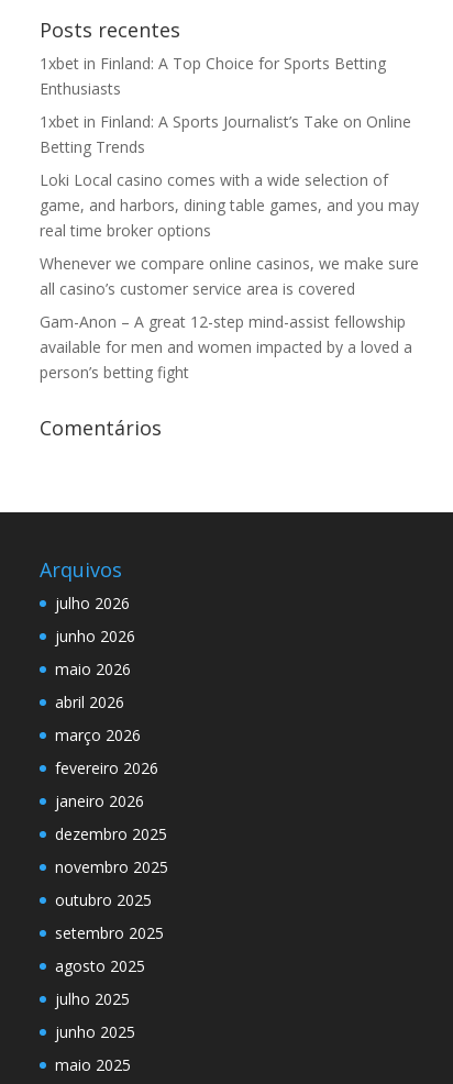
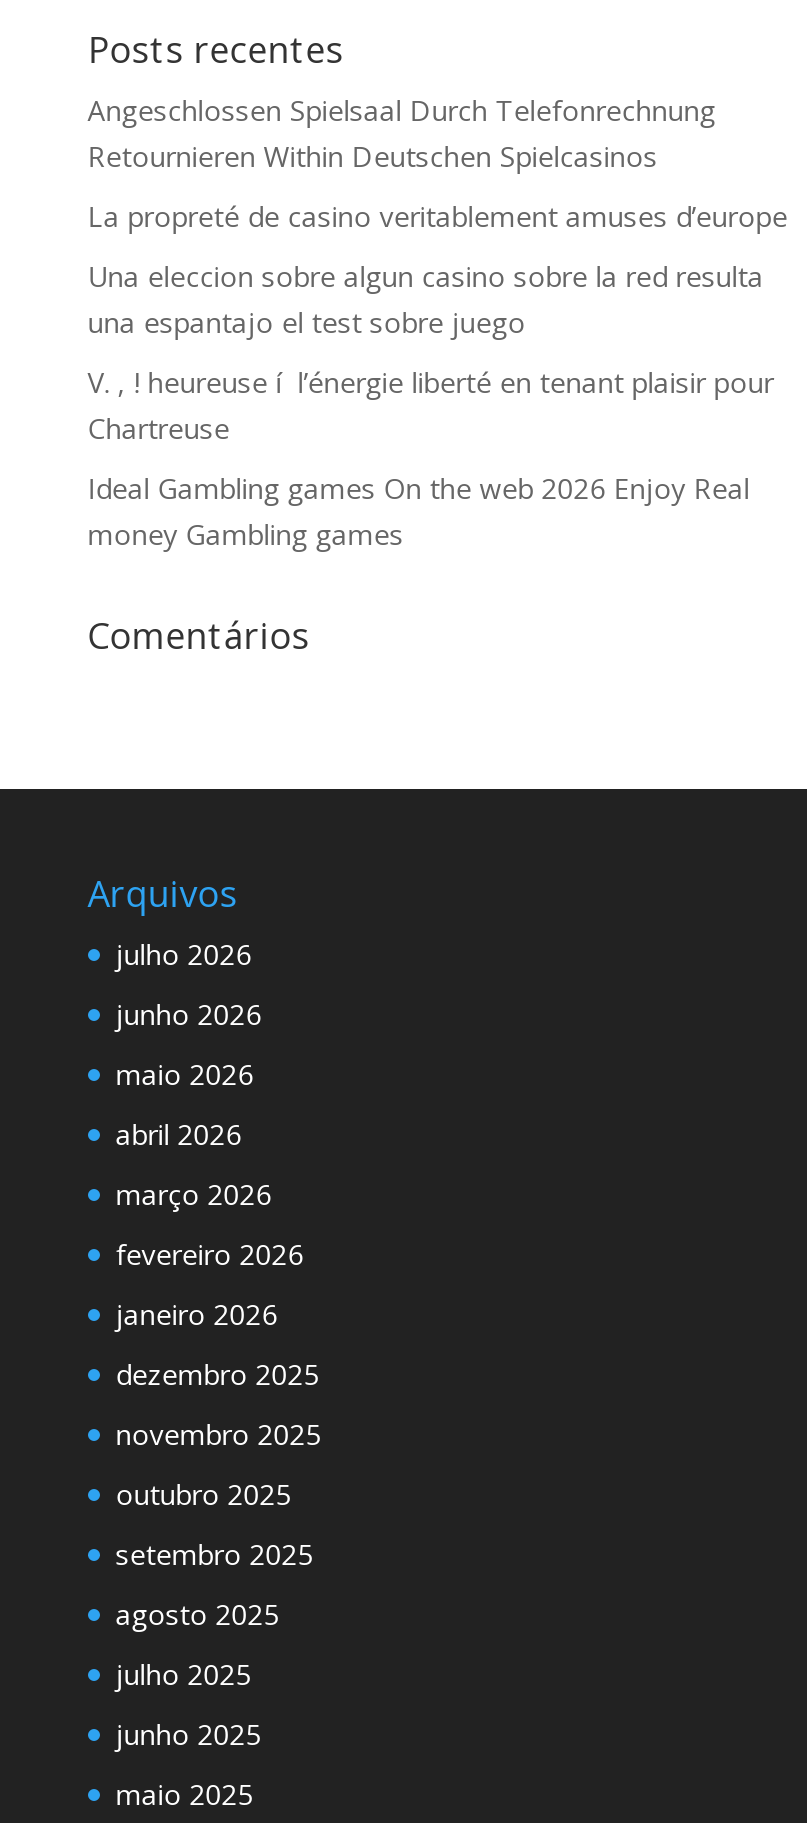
[39,53,386,99] 1xbet in Finland: A Top Choice for Sports Betting | Enthusiasts -> [88,91,716,175] Angeschlossen Spielsaal Durch Telefonrechnung | Retournieren Within Deutschen Spielcasinos
[39,111,411,157] 1xbet in Finland: A Sports Journalist’s Take on Online | Betting Trends -> [88,197,788,235] La propreté de casino veritablement amuses d’europe
[39,169,419,241] Loki Local casino comes with a wide selection of | game, and harbors, dining table games, and you may | real time broker options -> [88,257,764,341] Una eleccion sobre algun casino sobre la red resulta | una espantajo el test sobre juego
[39,253,419,299] Whenever we compare online casinos, we make sure | all casino’s customer service area is covered -> [88,363,774,447] V. , ! heureuse í l’énergie liberté en tenant plaisir pour | Chartreuse
[39,311,412,383] Gam-Anon – A great 12-step mind-assist fellowship | available for men and women impacted by a loved a | person’s betting fight -> [88,469,750,553] Ideal Gambling games On the web 2026 Enjoy Real | money Gambling games

